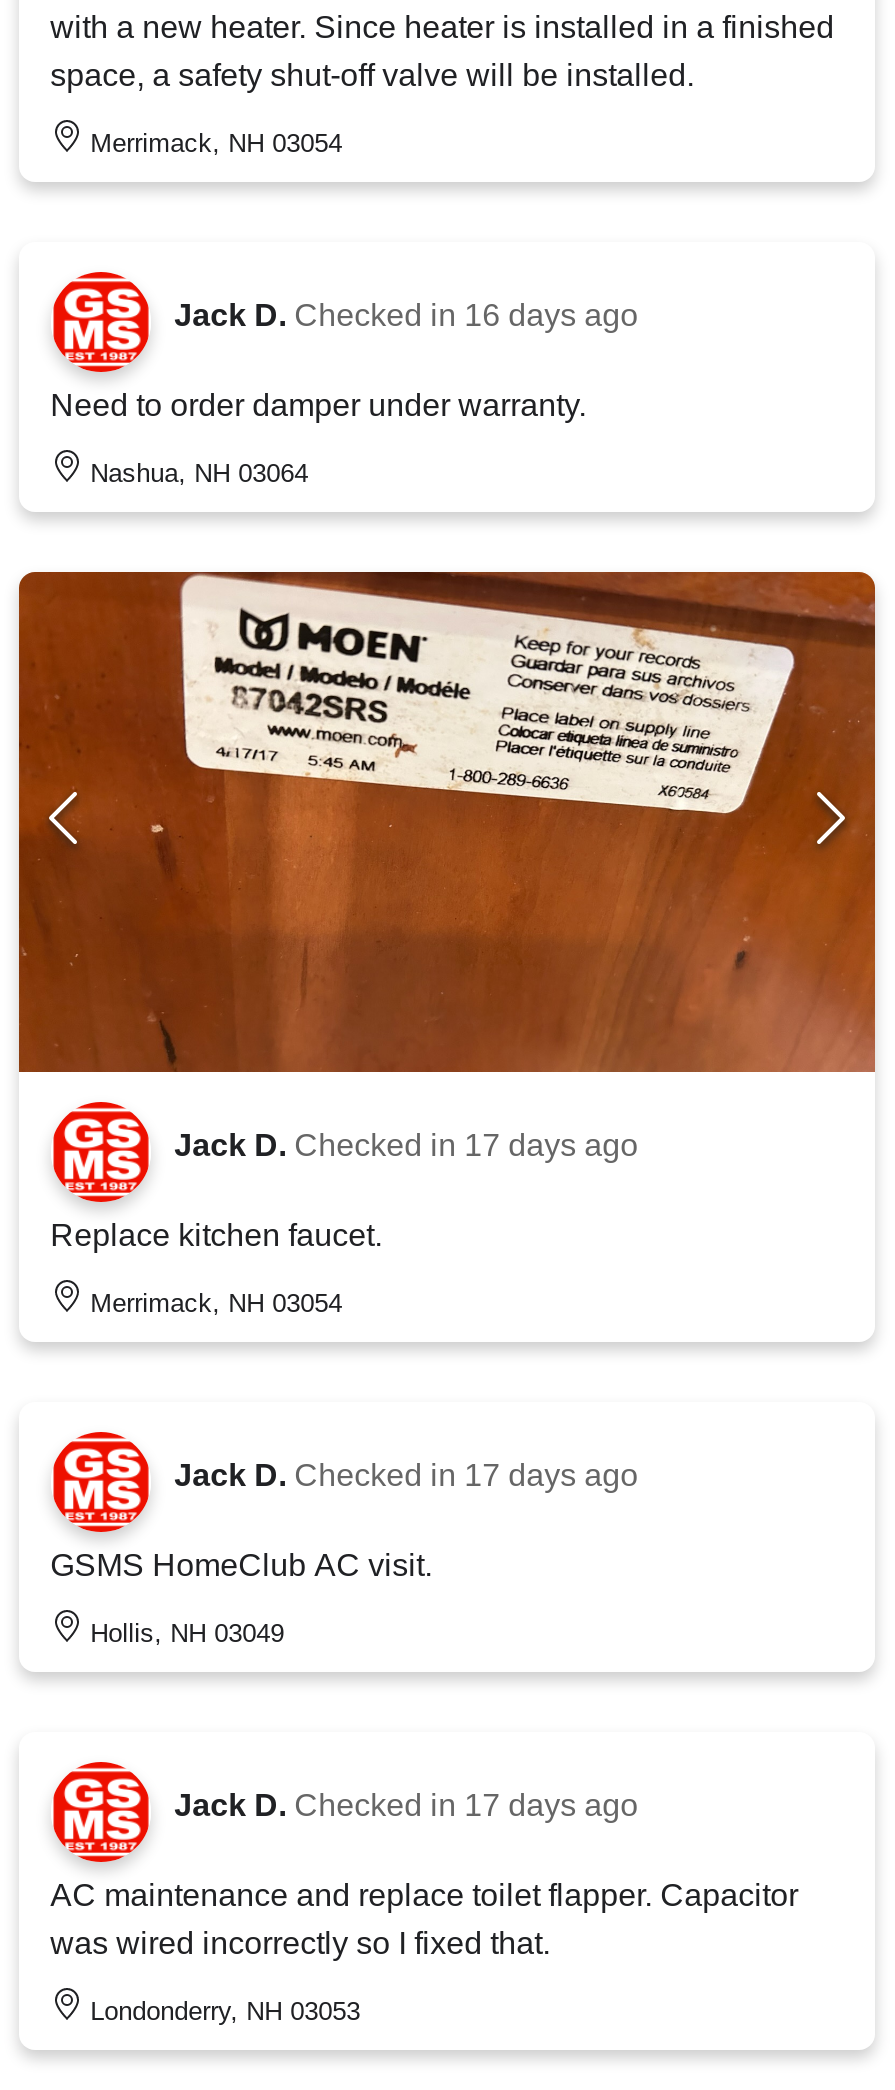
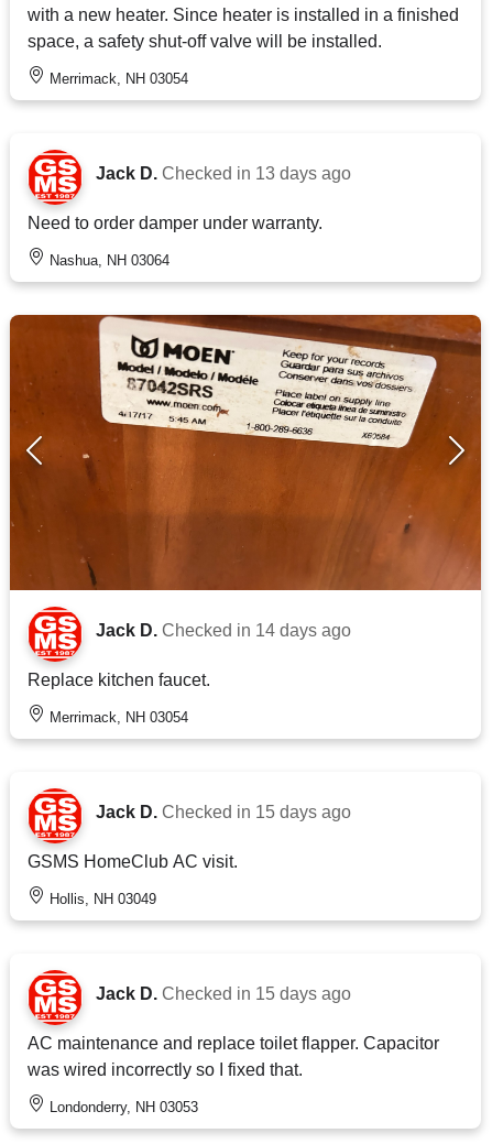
[174,299,638,333] Jack D. Checked in 16 days ago -> [95,164,351,183] Jack D. Checked in 13 days ago
[174,1129,638,1163] Jack D. Checked in 17 days ago -> [95,621,351,640] Jack D. Checked in 14 days ago
[174,1459,638,1493] Jack D. Checked in 17 days ago -> [95,803,351,822] Jack D. Checked in 15 days ago
[174,1789,638,1823] Jack D. Checked in 17 days ago -> [95,985,351,1003] Jack D. Checked in 15 days ago

